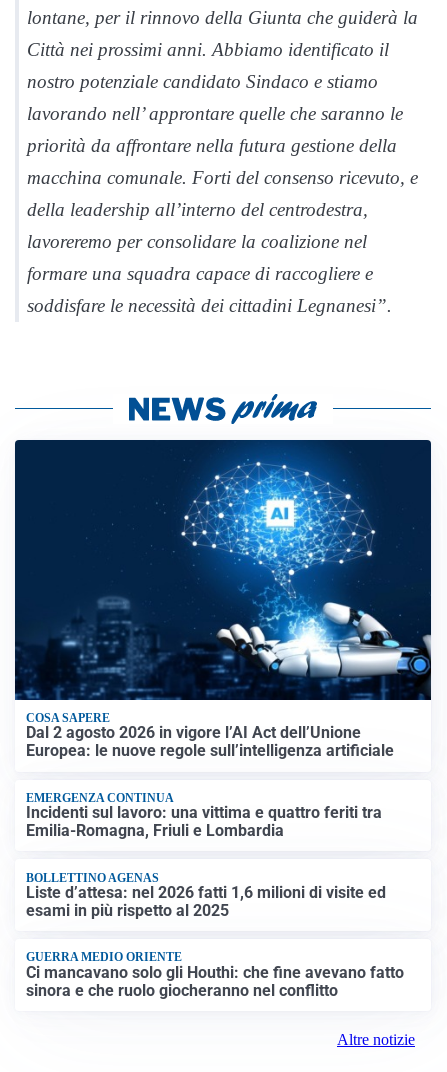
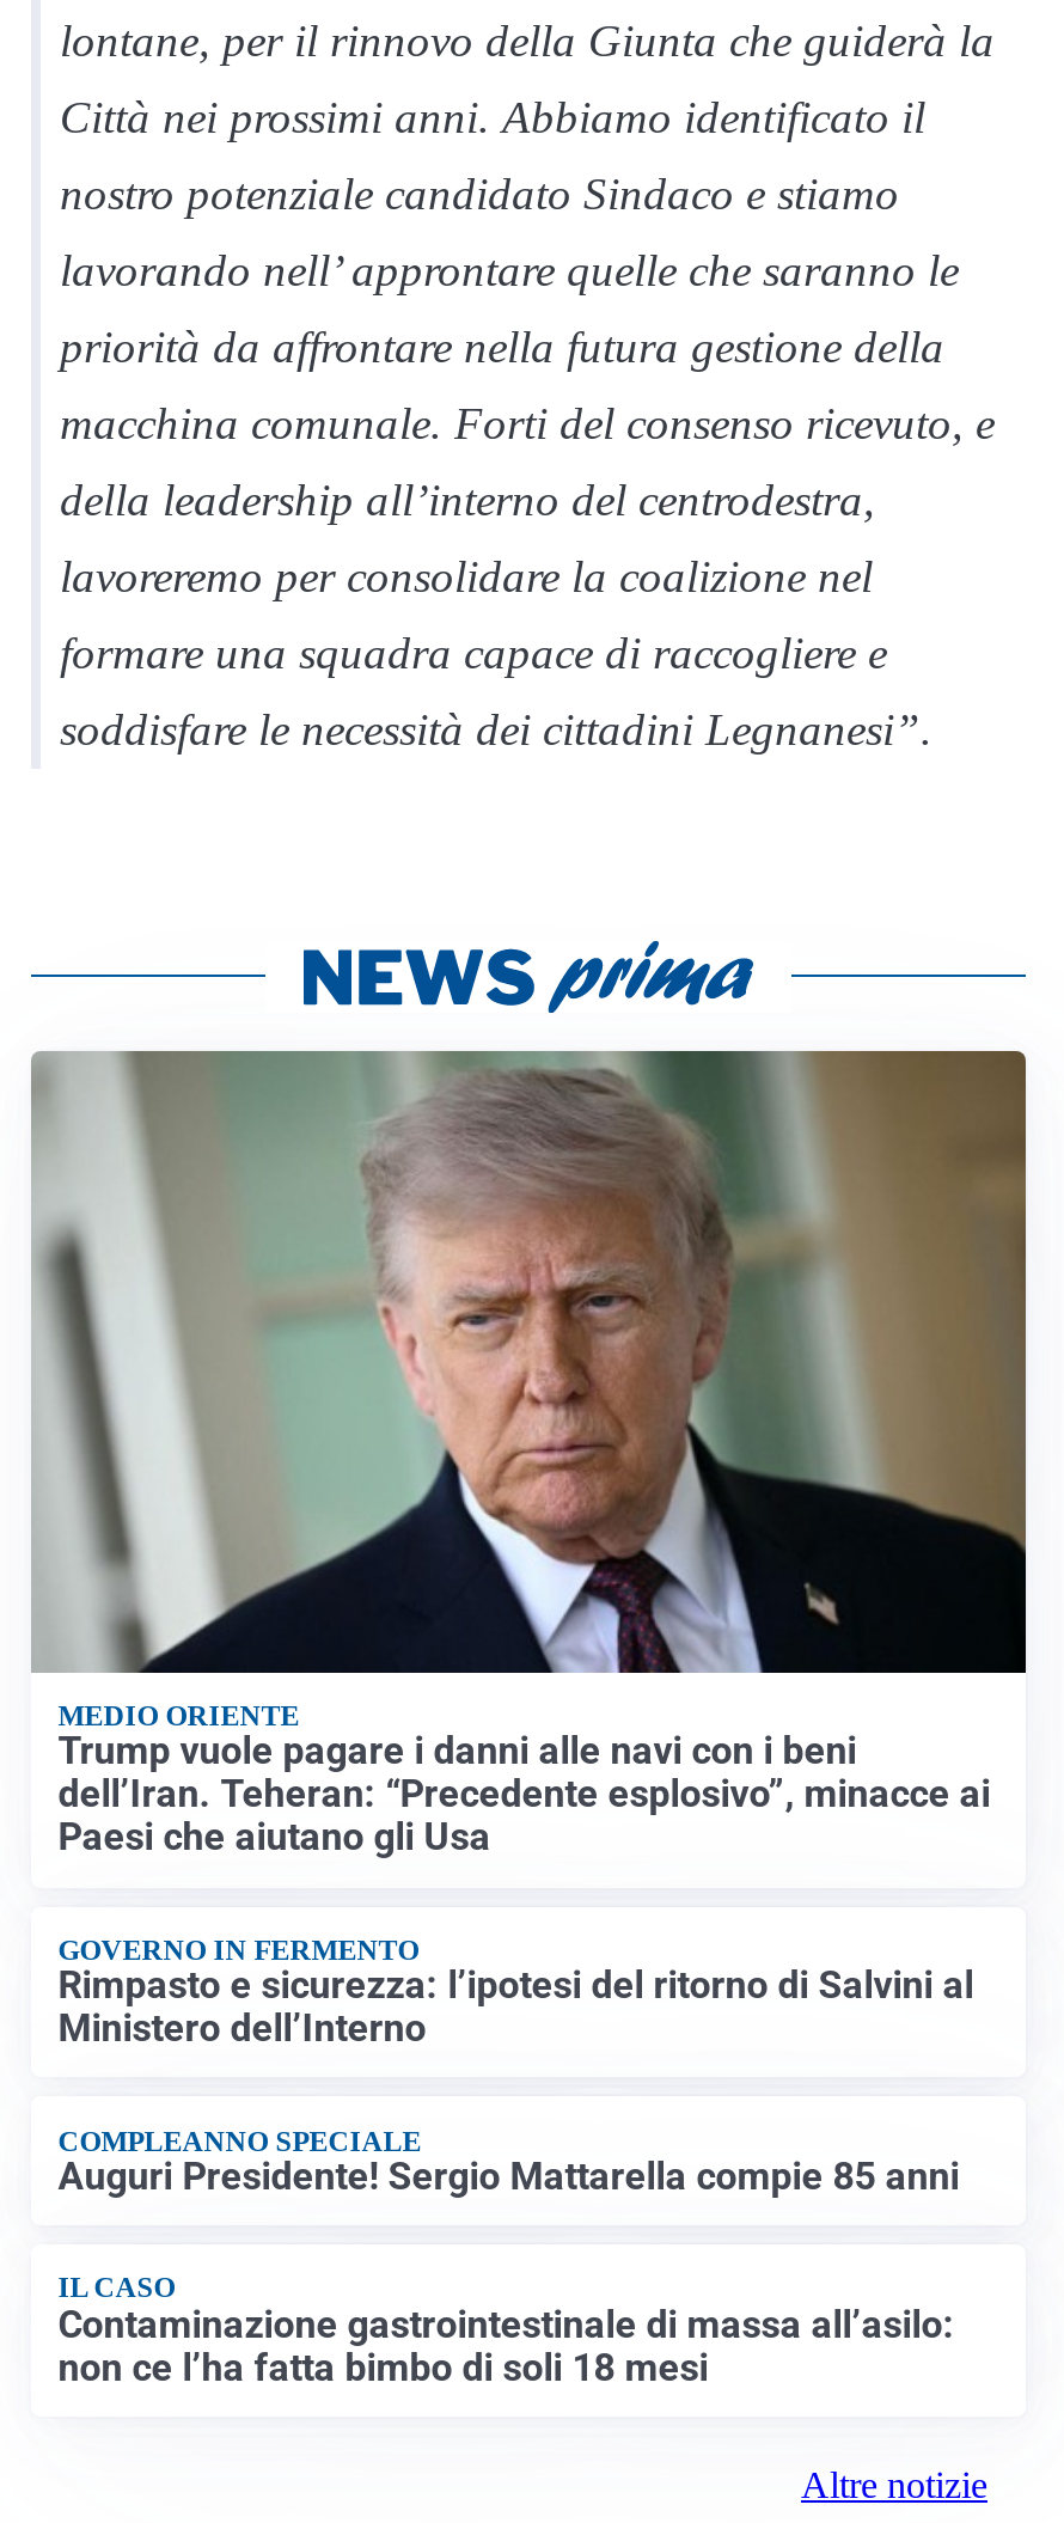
[14,439,432,760] [image] | COSA SAPERE | Dal 2 agosto 2026 in vigore l’AI Act dell’Unione | Europea: le nuove regole sull’intelligenza artificiale -> [31,1049,1028,1861] [image] | MEDIO ORIENTE | Trump vuole pagare i danni alle navi con i beni | dell’Iran. Teheran: “Precedente esplosivo”, minacce ai | Paesi che aiutano gli Usa
[26,791,382,840] EMERGENZA CONTINUA | Incidenti sul lavoro: una vittima e quattro feriti tra | Emilia-Romagna, Friuli e Lombardia -> [58,1933,974,2051] GOVERNO IN FERMENTO | Rimpasto e sicurezza: l’ipotesi del ritorno di Salvini al | Ministero dell’Interno
[26,871,386,920] BOLLETTINO AGENAS | Liste d’attesa: nel 2026 fatti 1,6 milioni di visite ed | esami in più rispetto al 2025 -> [58,2124,959,2199] COMPLEANNO SPECIALE | Auguri Presidente! Sergio Mattarella compie 85 anni
[26,950,404,1000] GUERRA MEDIO ORIENTE | Ci mancavano solo gli Houthi: che fine avevano fatto | sinora e che ruolo giocheranno nel conflitto -> [58,2272,954,2390] IL CASO | Contaminazione gastrointestinale di massa all’asilo: | non ce l’ha fatta bimbo di soli 18 mesi

